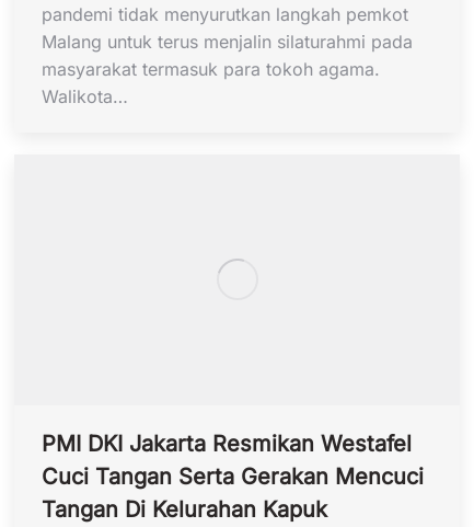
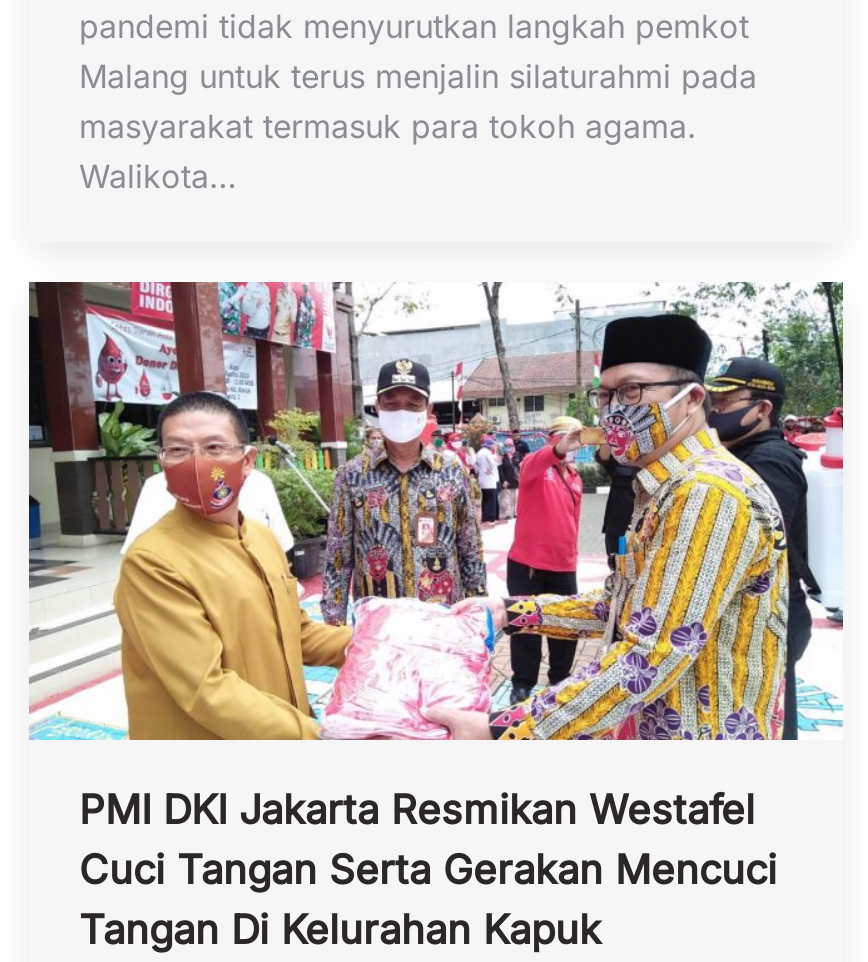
none -> [27,280,845,742] [image]

